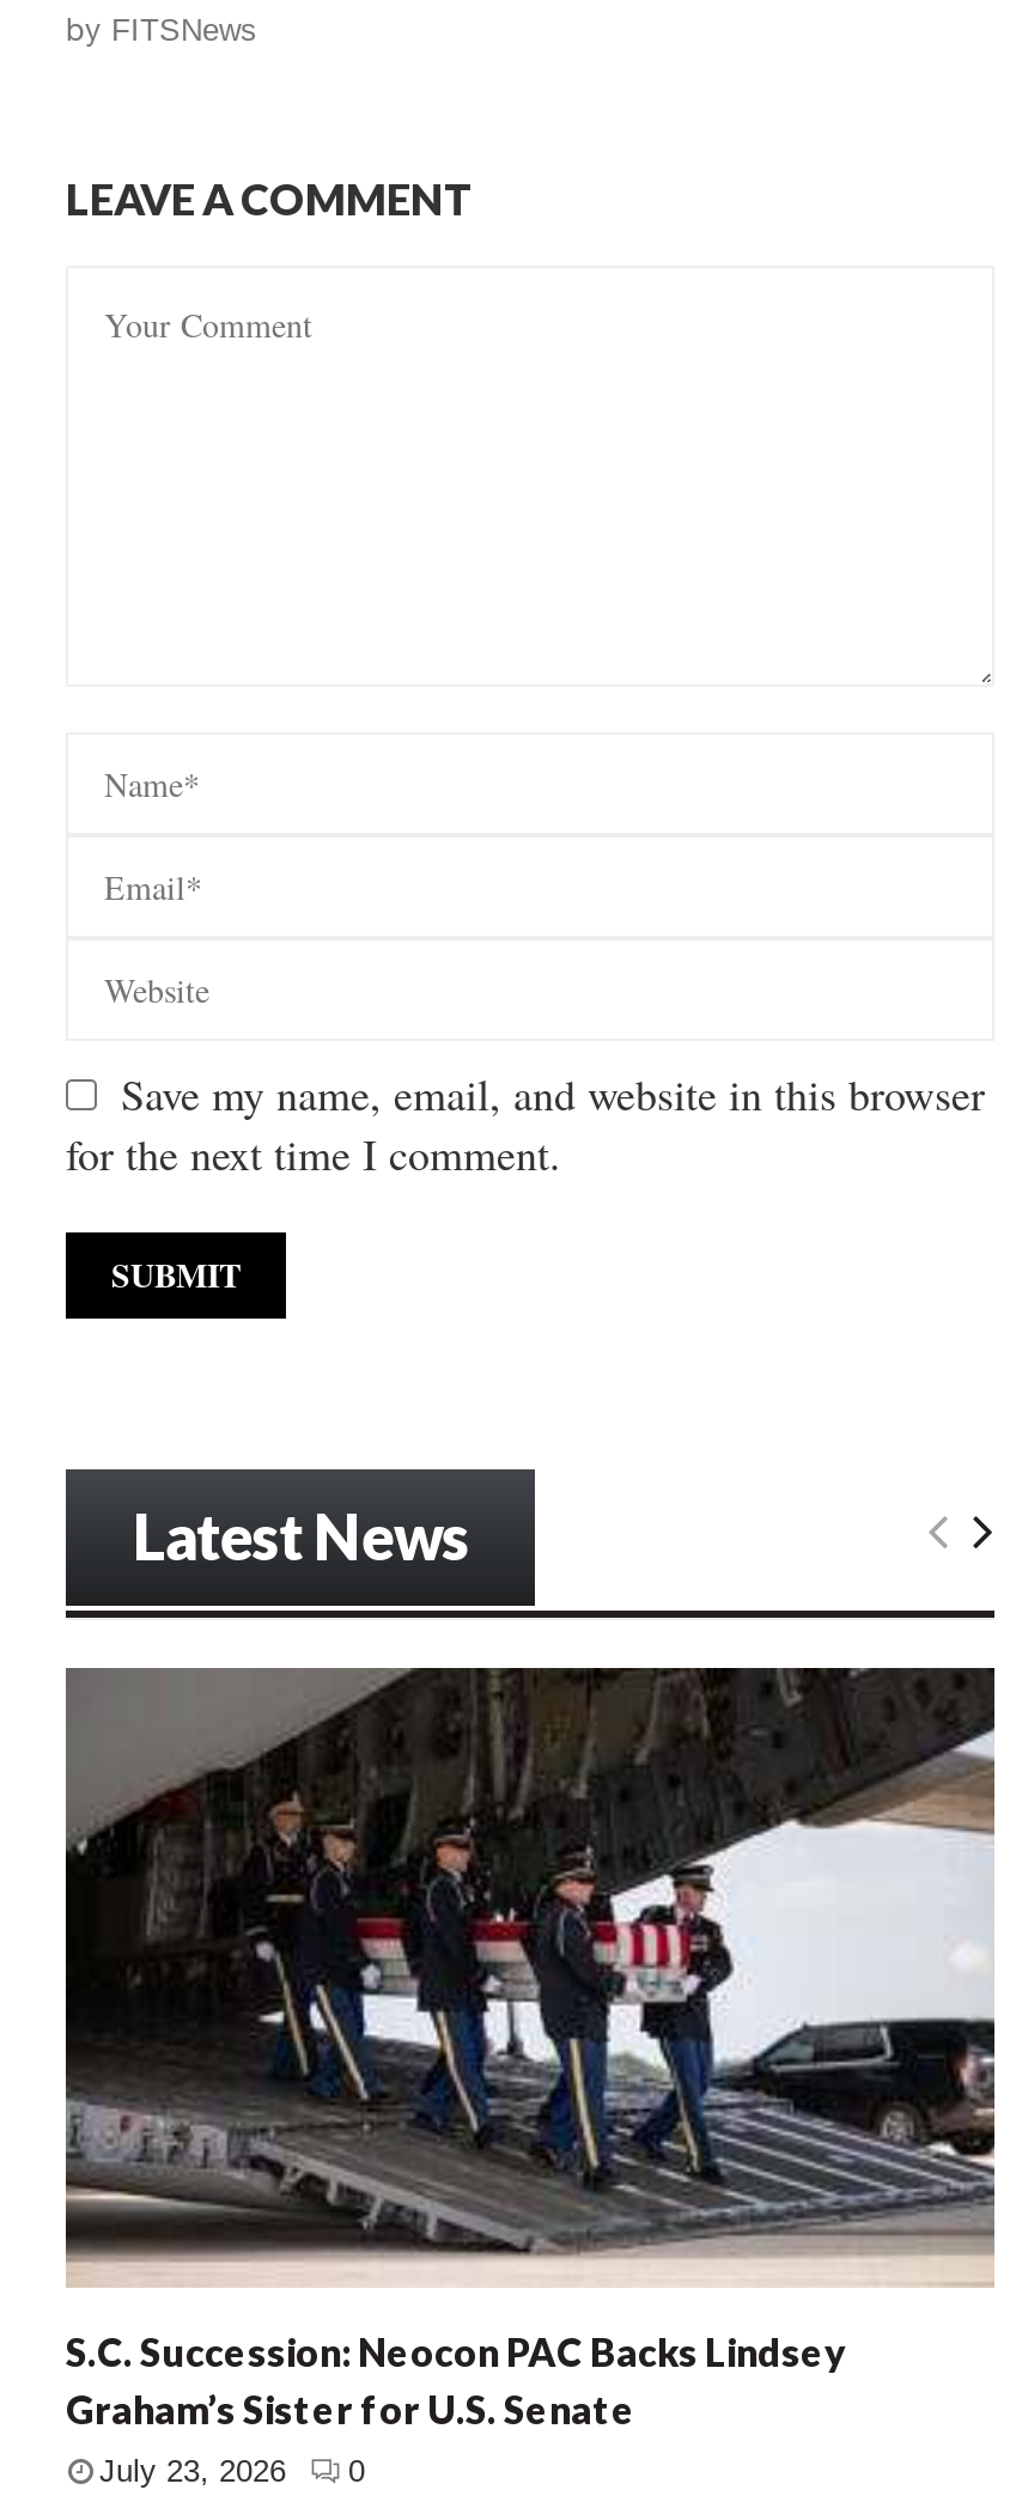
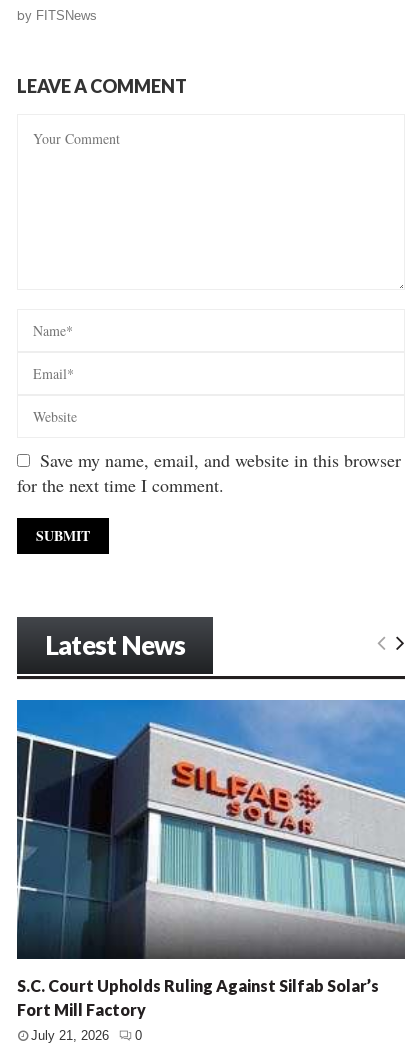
[63,1666,997,2430] [image] | S.C. Succession: Neocon PAC Backs Lindsey | Graham’s Sister for U.S. Senate -> [16,699,406,1019] [image] | S.C. Court Upholds Ruling Against Silfab Solar’s | Fort Mill Factory
[99,2452,365,2488] July 23, 2026 0 -> [31,1028,142,1043] July 21, 2026 0

